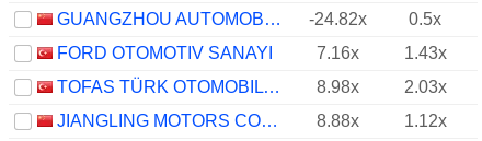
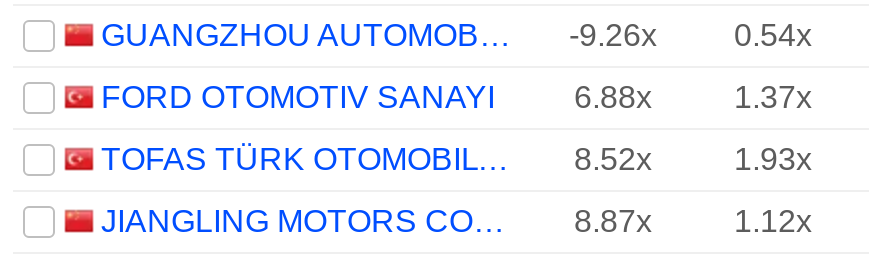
[308,10,441,28] -24.82x | 0.5x -> [569,18,812,52] -9.26x | 0.54x
[316,44,446,62] 7.16x | 1.43x -> [574,80,812,114] 6.88x | 1.37x
[316,78,446,96] 8.98x | 2.03x -> [574,142,812,176] 8.52x | 1.93x
[316,111,359,130] 8.88x -> [574,204,652,238] 8.87x

